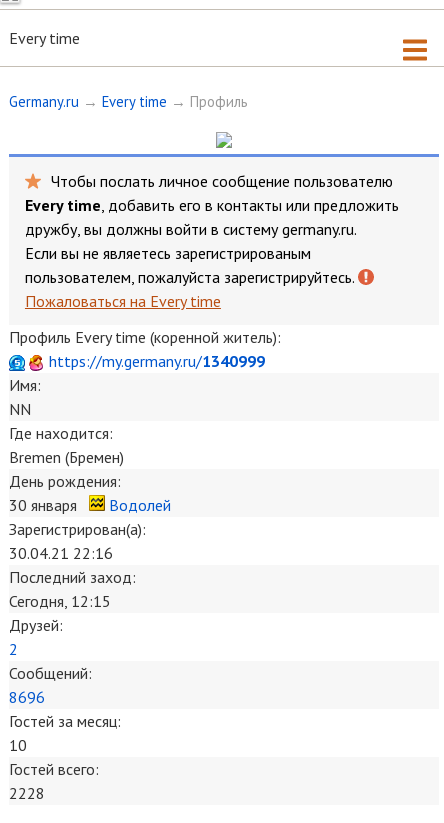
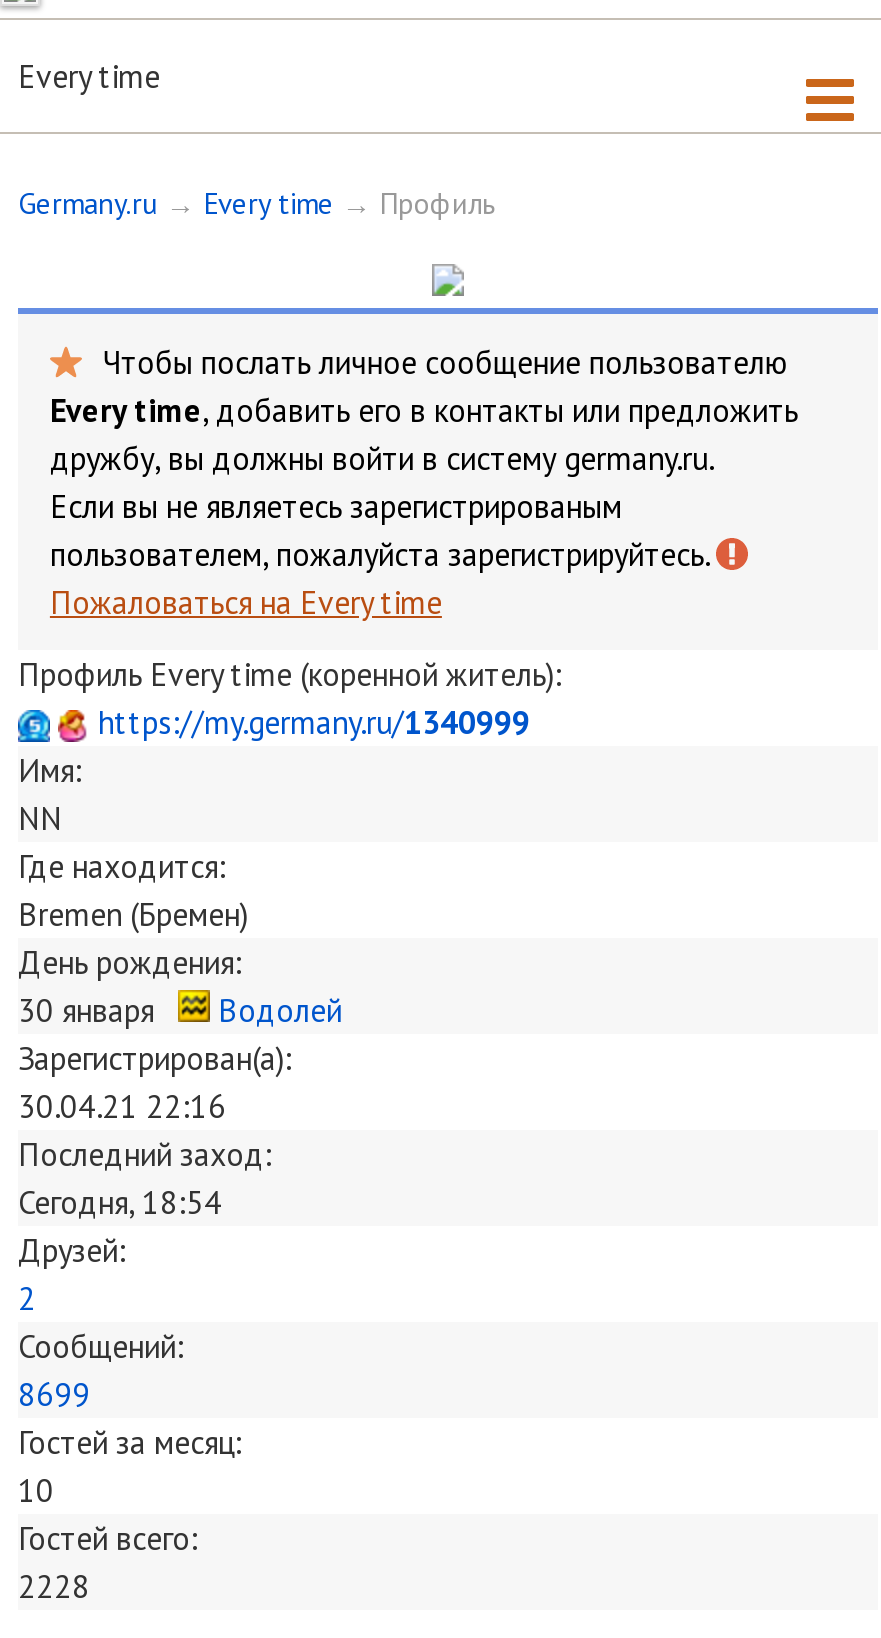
[9,591,111,611] Сегодня, 12:15 -> [18,1182,222,1222] Сегодня, 18:54
[9,687,45,707] 8696 -> [18,1374,90,1414] 8699

